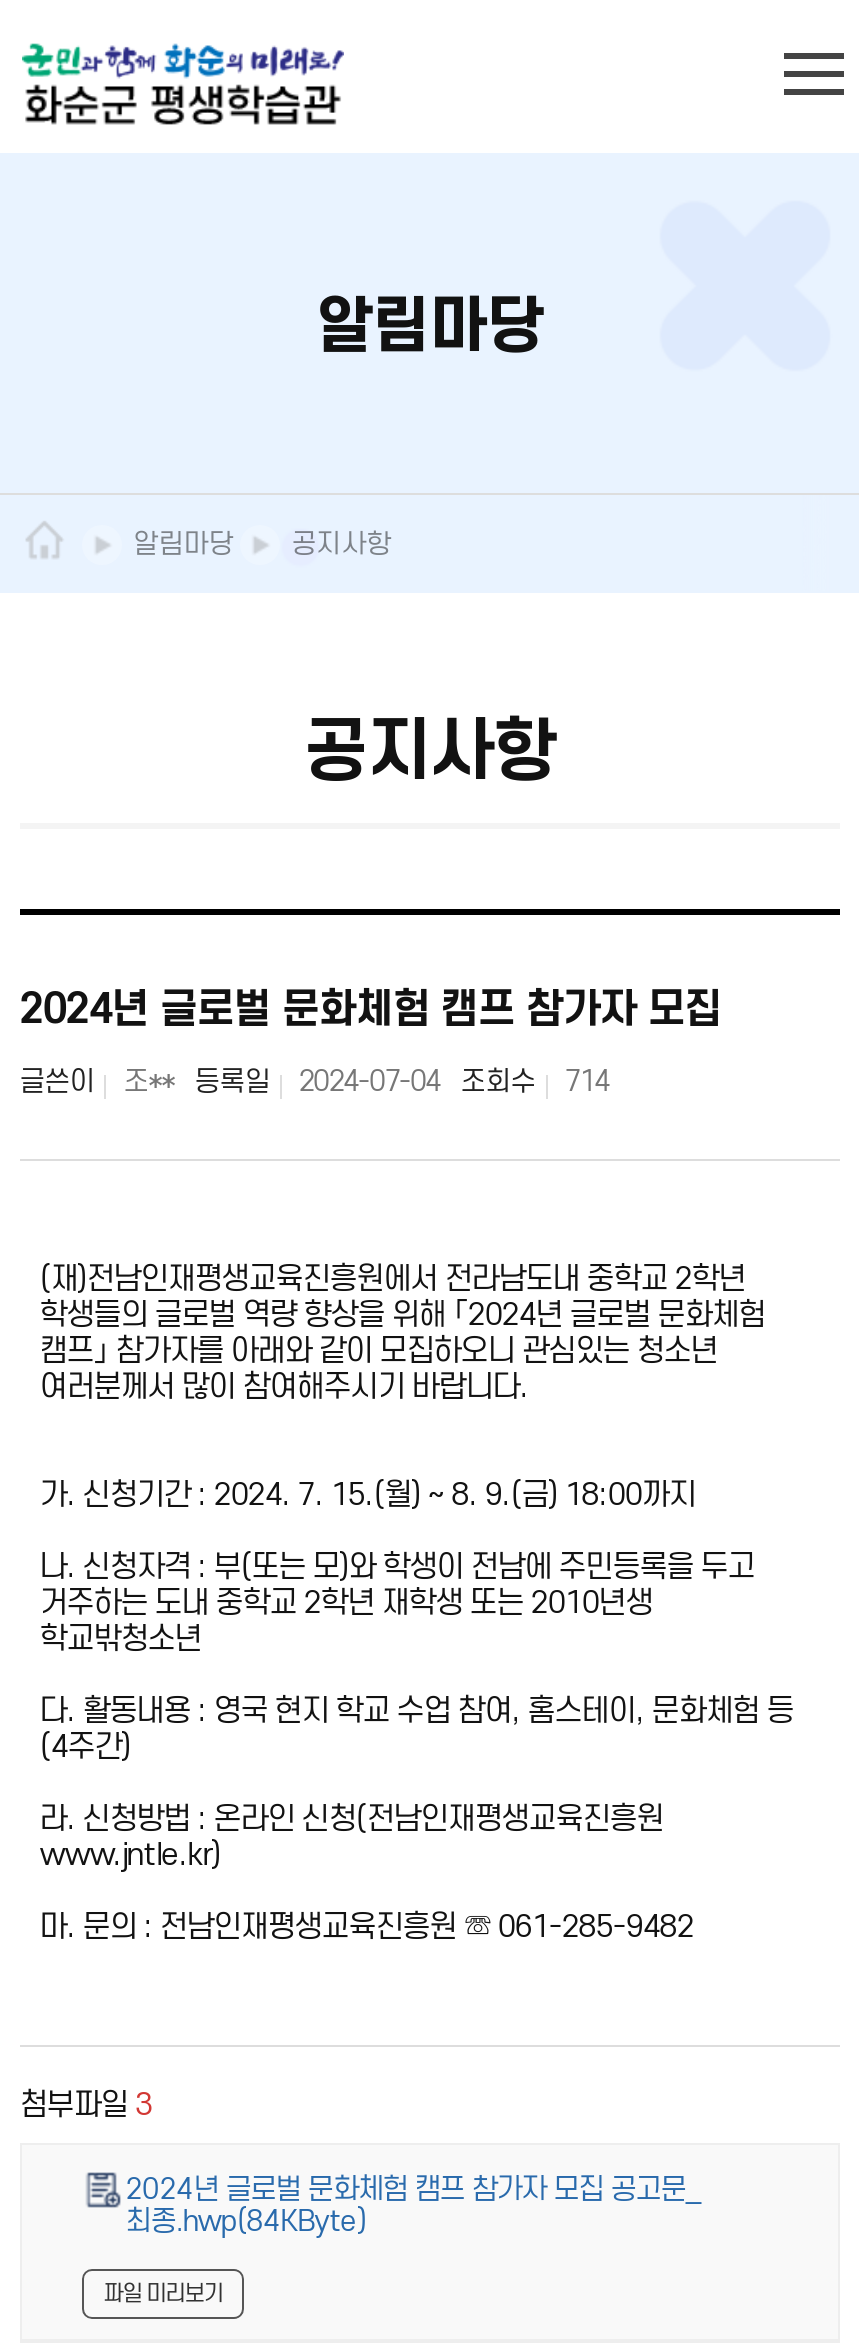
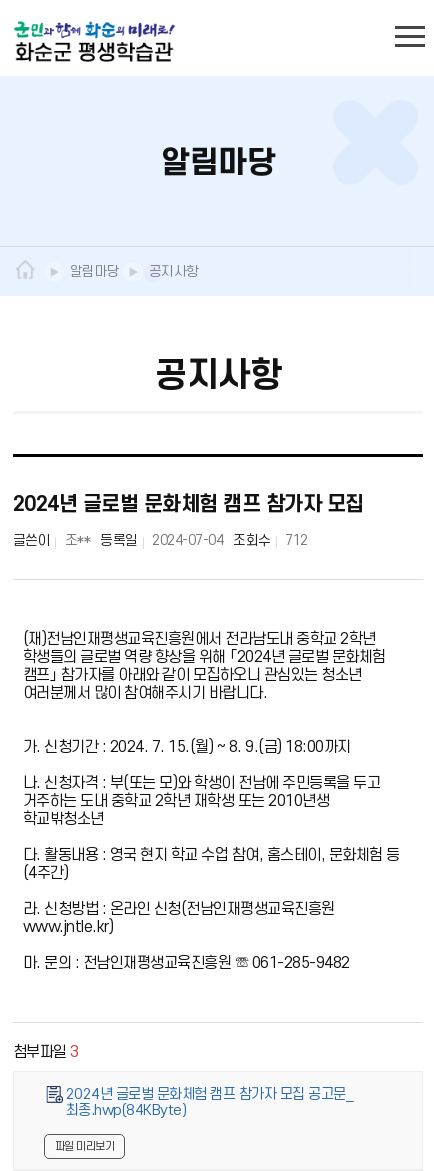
[20,1067,610,1097] 글쓴이 조** 등록일 2024-07-04 조회수 714 -> [13,533,308,548] 글쓴이 조** 등록일 2024-07-04 조회수 712

